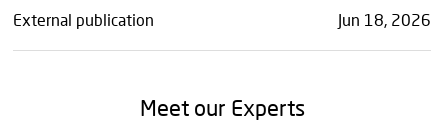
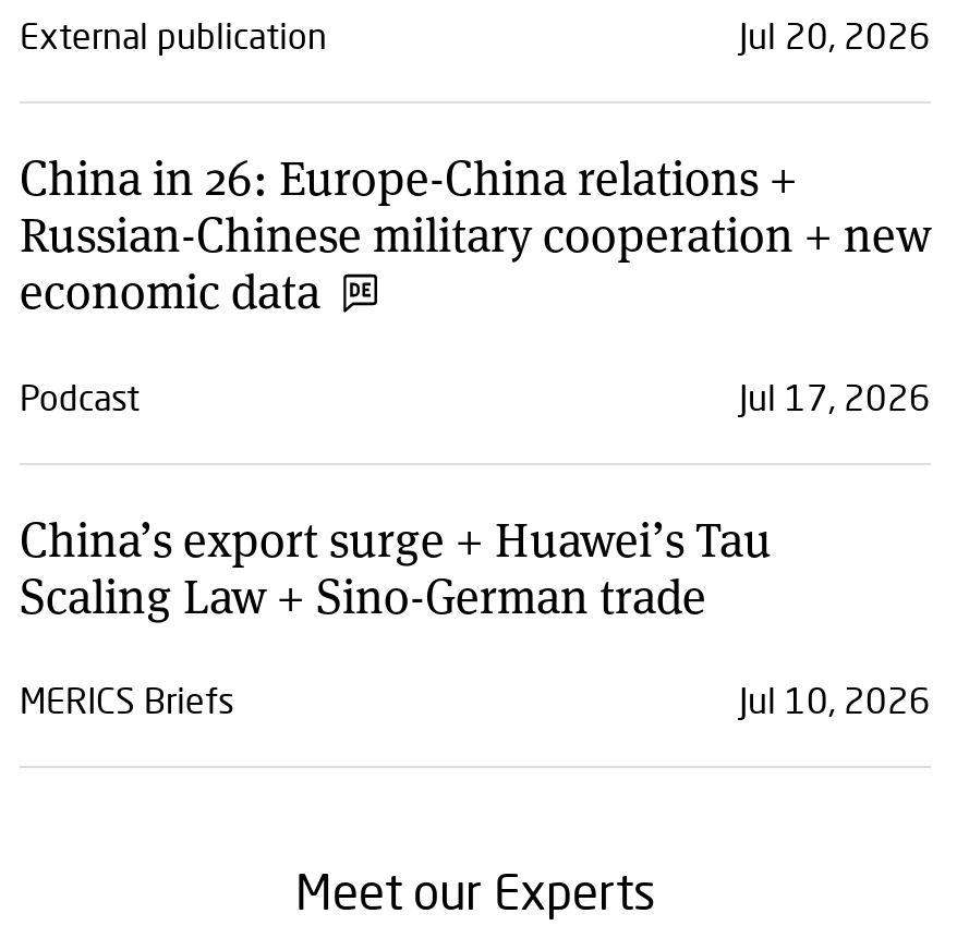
[338,10,431,29] Jun 18, 2026 -> [20,14,931,719] Jul 20, 2026 | China in 26: Europe-China relations + | Russian-Chinese military cooperation + new | economic data | Podcast | Jul 17, 2026 | China’s export surge + Huawei’s Tau | Scaling Law + Sino-German trade | MERICS Briefs | Jul 10, 2026

